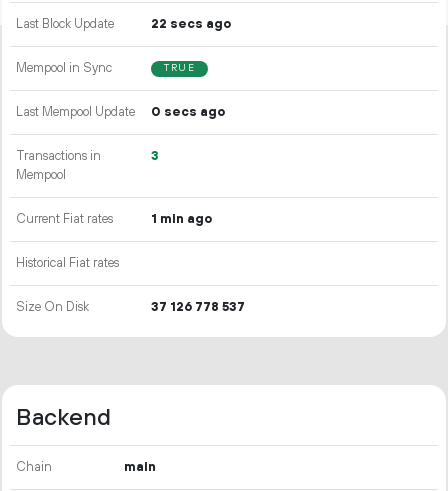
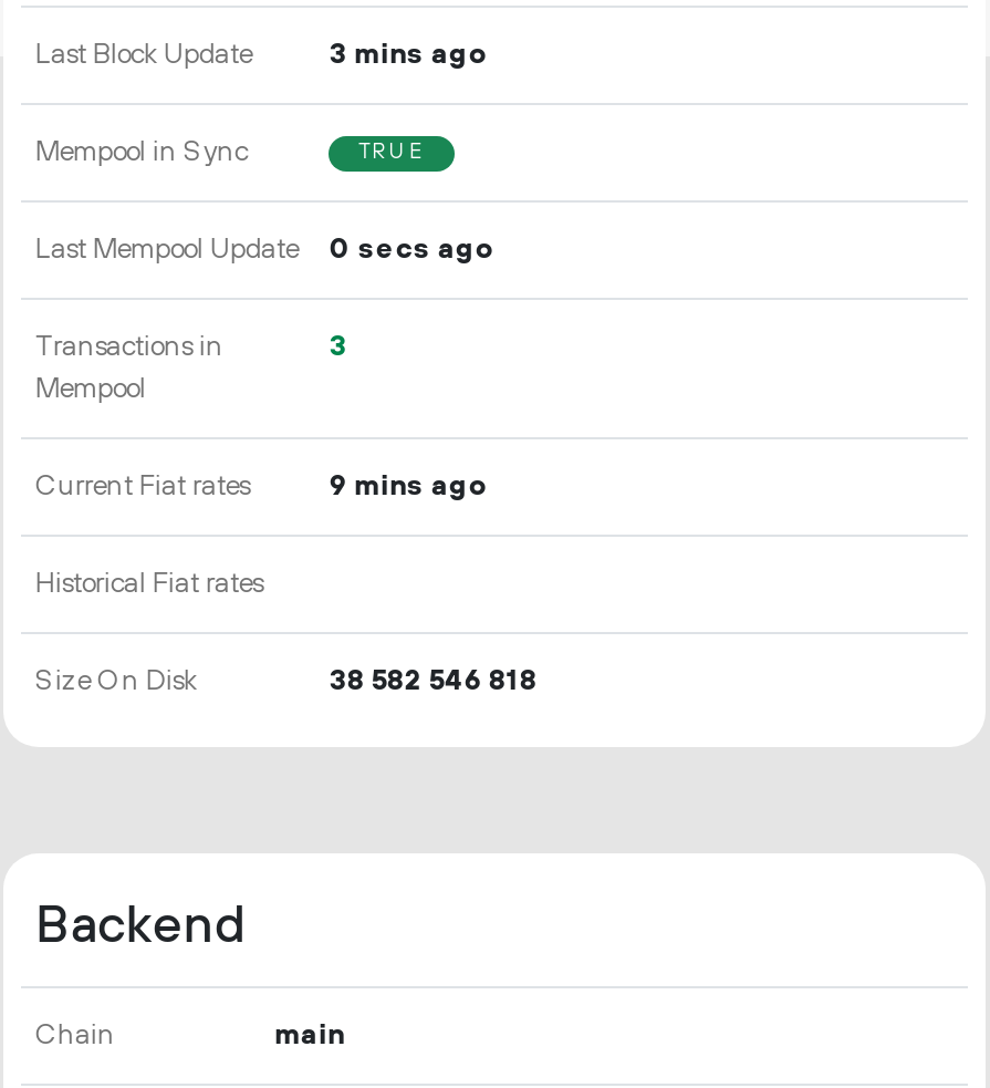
[151,16,231,32] 22 secs ago -> [329,37,486,72] 3 mins ago
[151,211,212,227] 1 min ago -> [329,468,486,504] 9 mins ago
[151,299,245,315] 37 126 778 537 -> [329,663,537,698] 38 582 546 818

